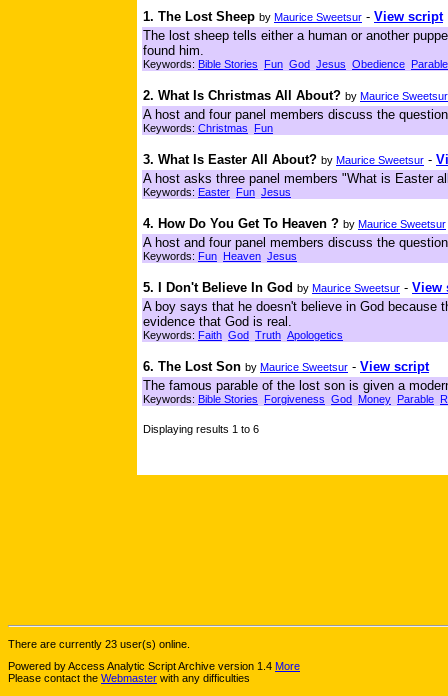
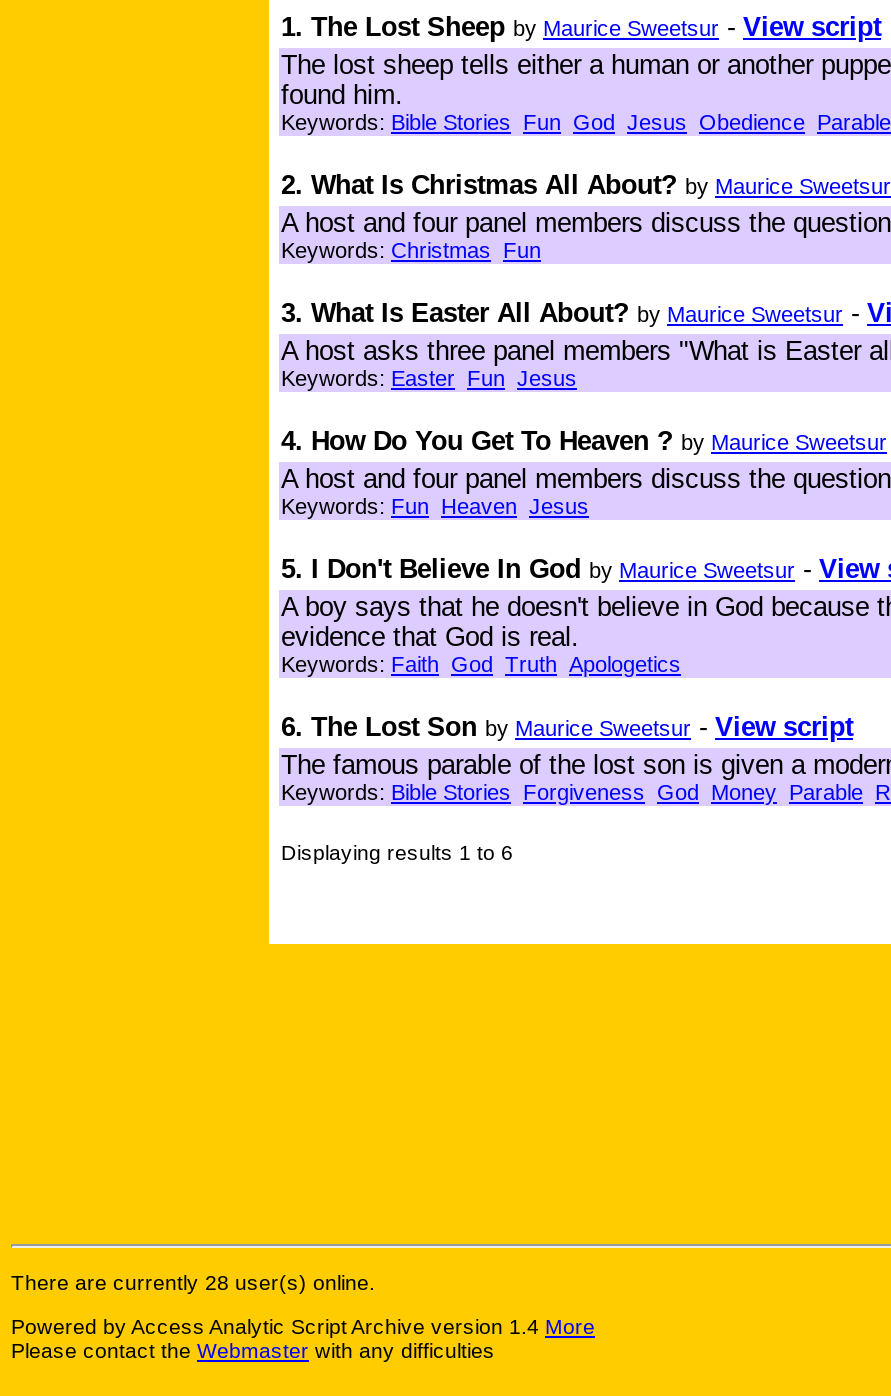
[8,638,190,650] There are currently 23 user(s) online. -> [11,1269,375,1293] There are currently 28 user(s) online.

